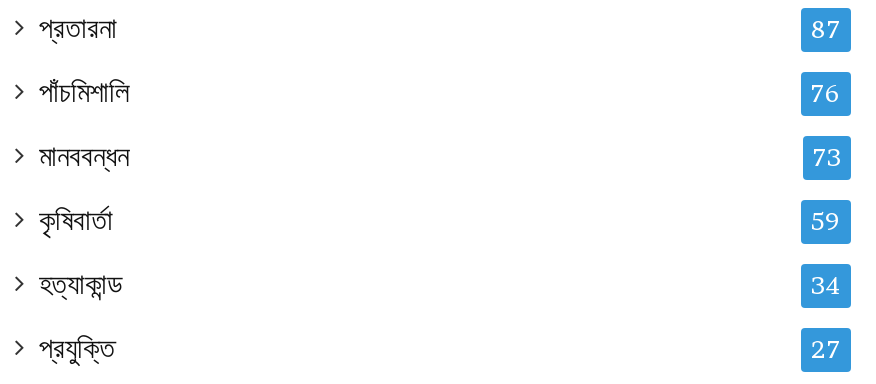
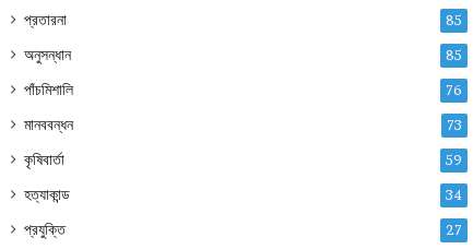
[811,14,841,44] 87 -> [24,12,462,64] 85 | অনুসন্ধান | 85

